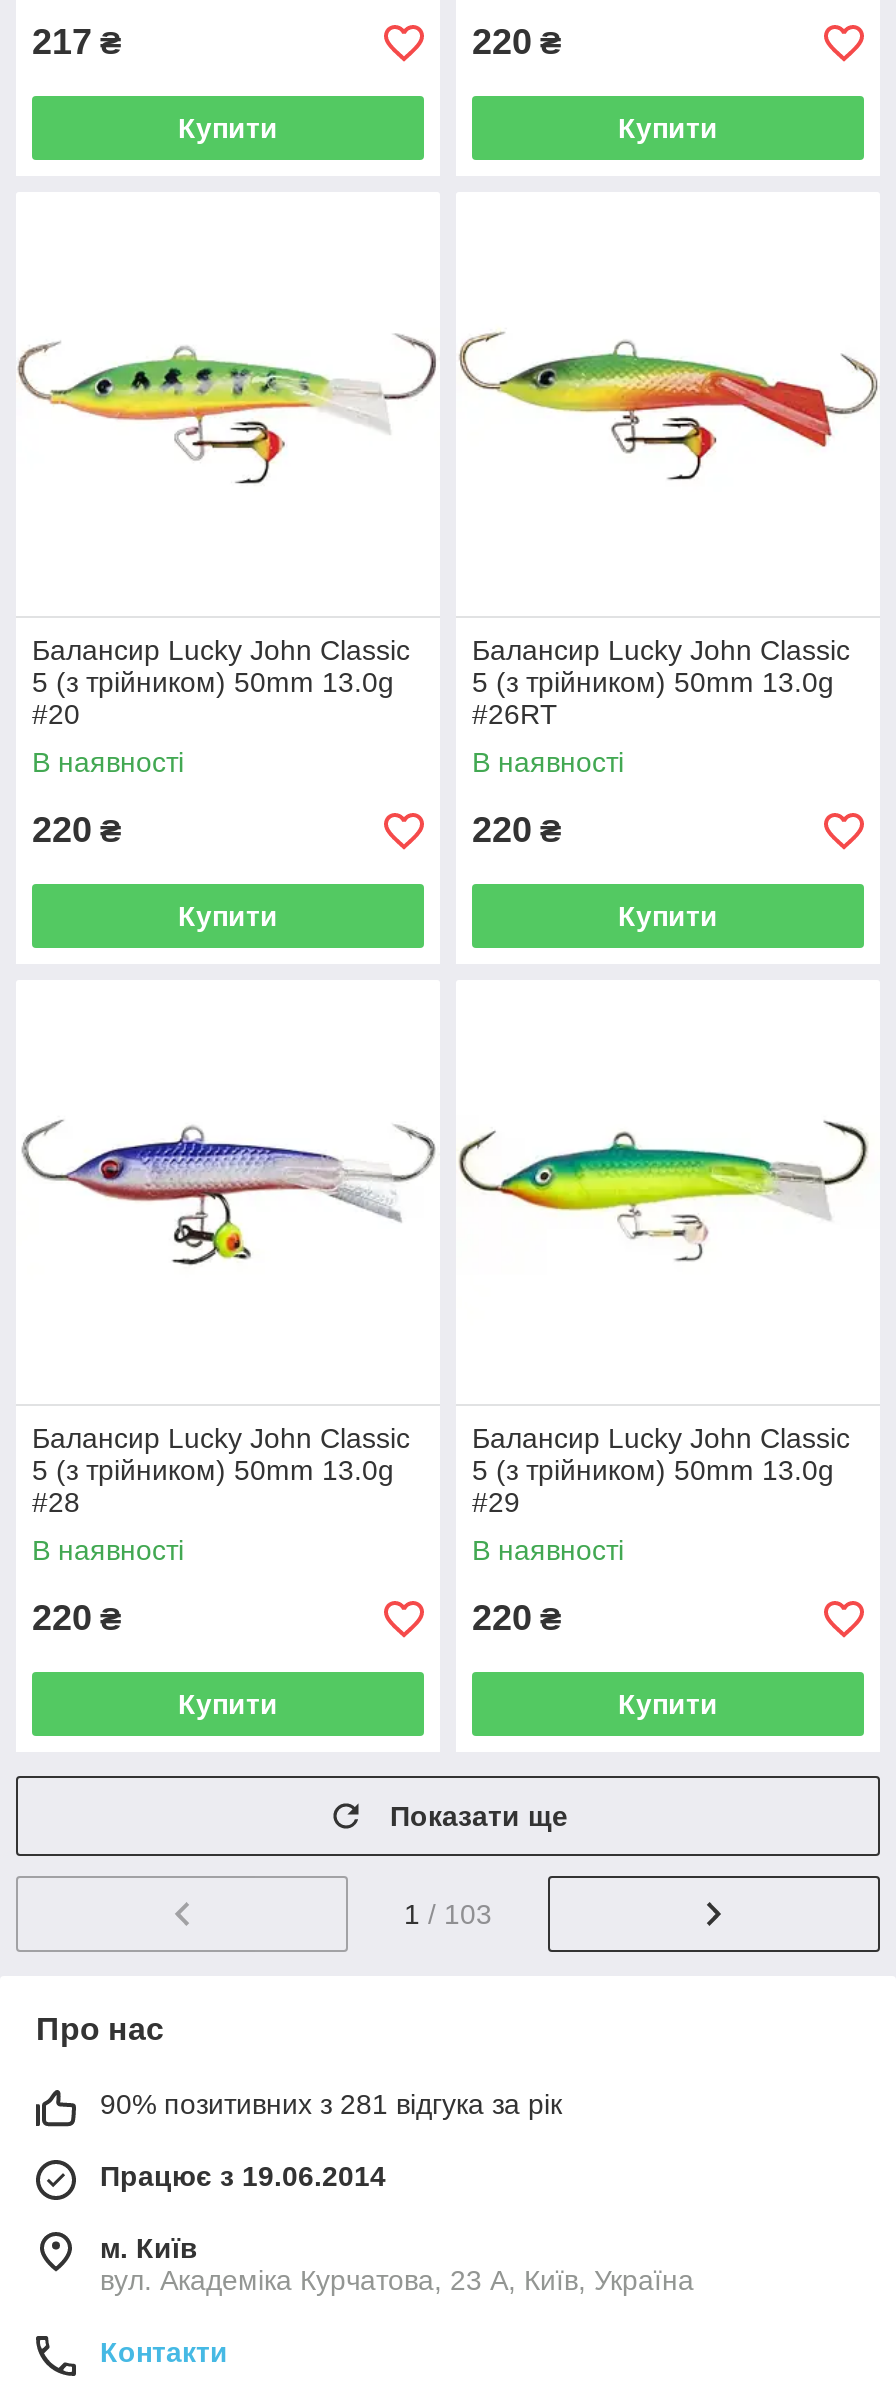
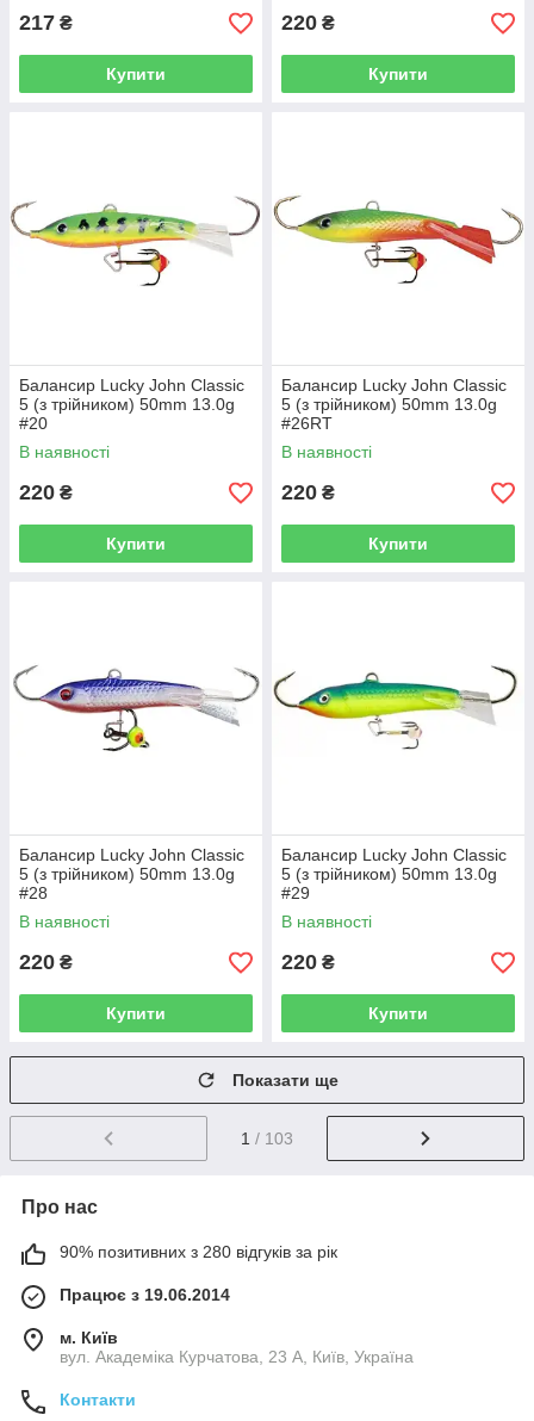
[100,2088,562,2120] 90% позитивних з 281 відгука за рік -> [60,1242,337,1261] 90% позитивних з 280 відгуків за рік

